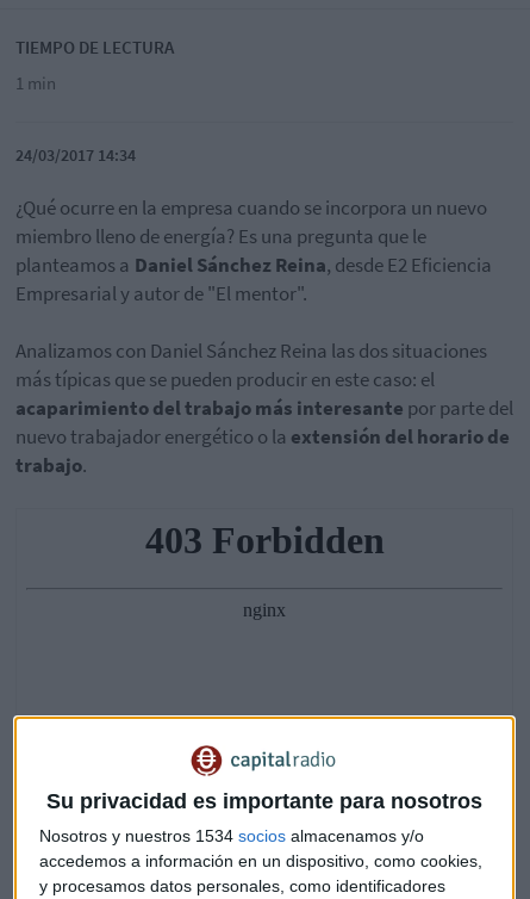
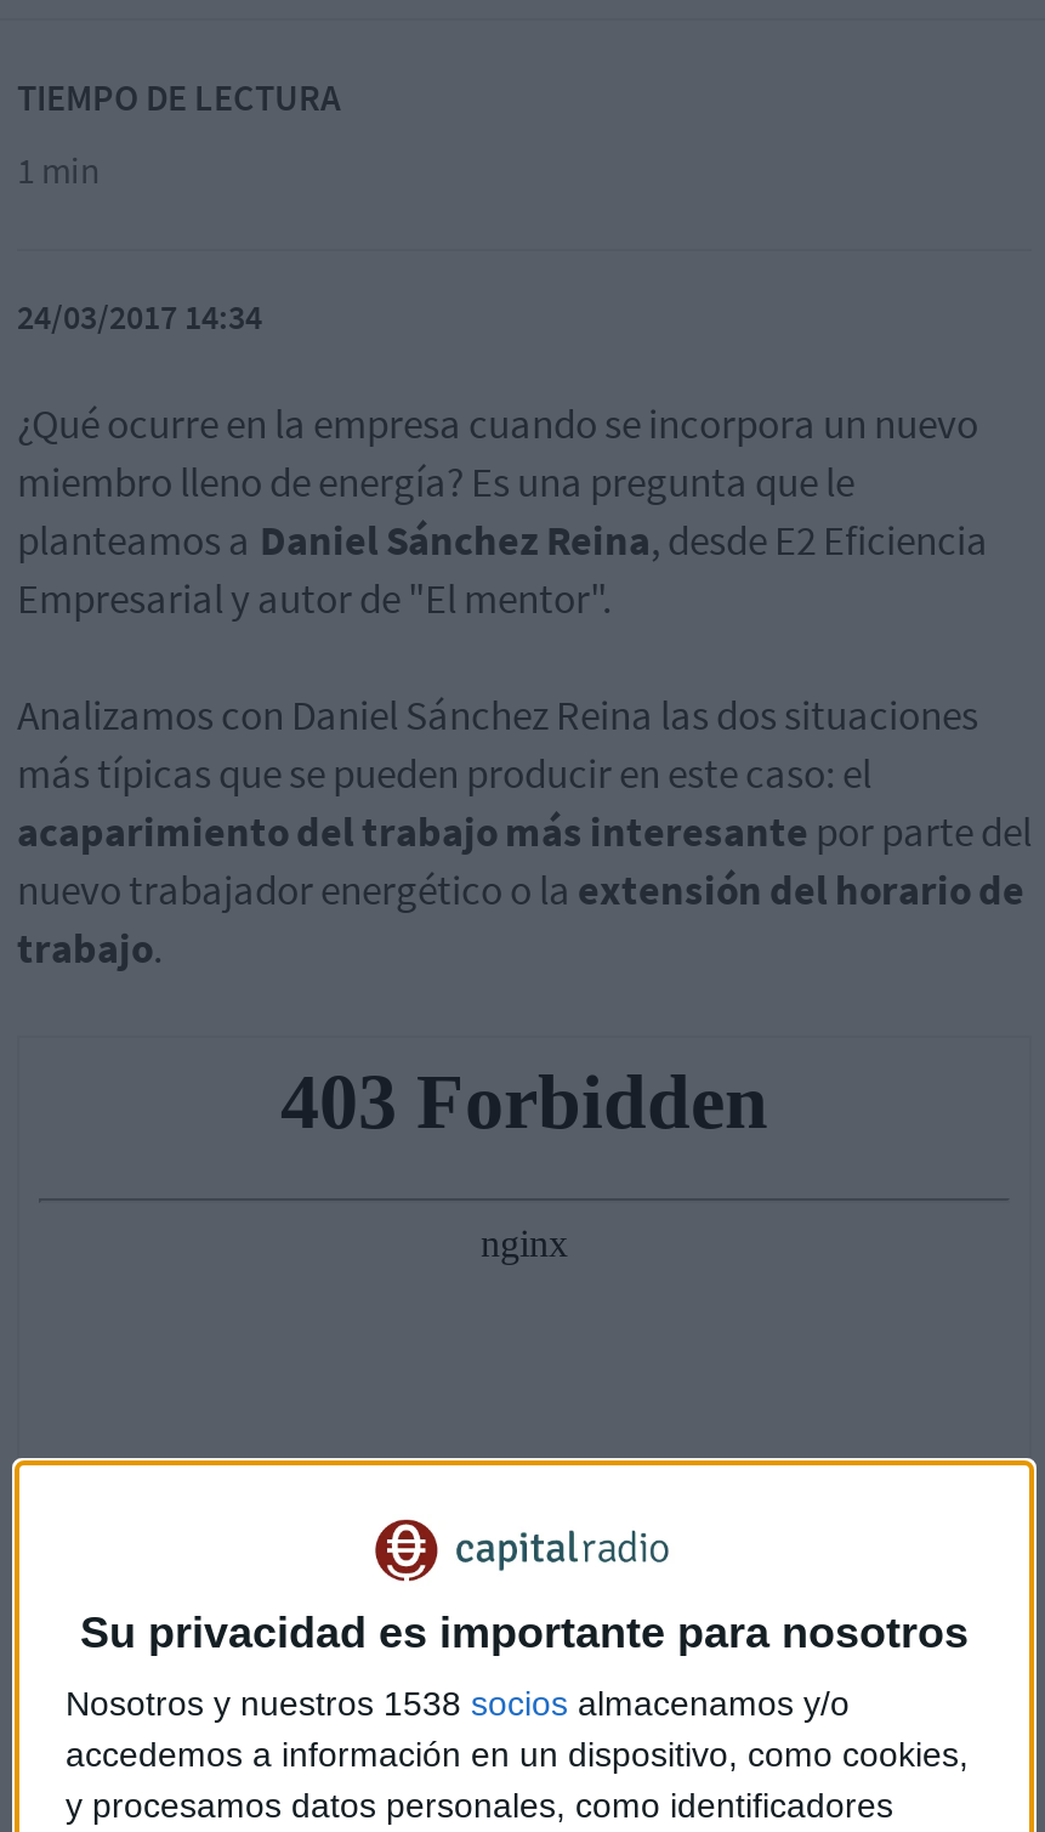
[39,826,424,845] Nosotros y nuestros 1534 socios almacenamos y/o -> [66,1683,850,1722] Nosotros y nuestros 1538 socios almacenamos y/o

